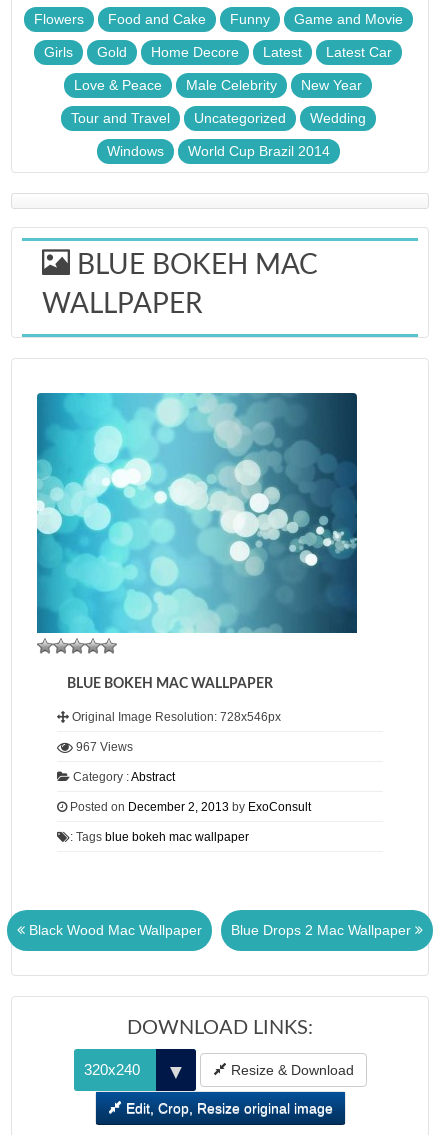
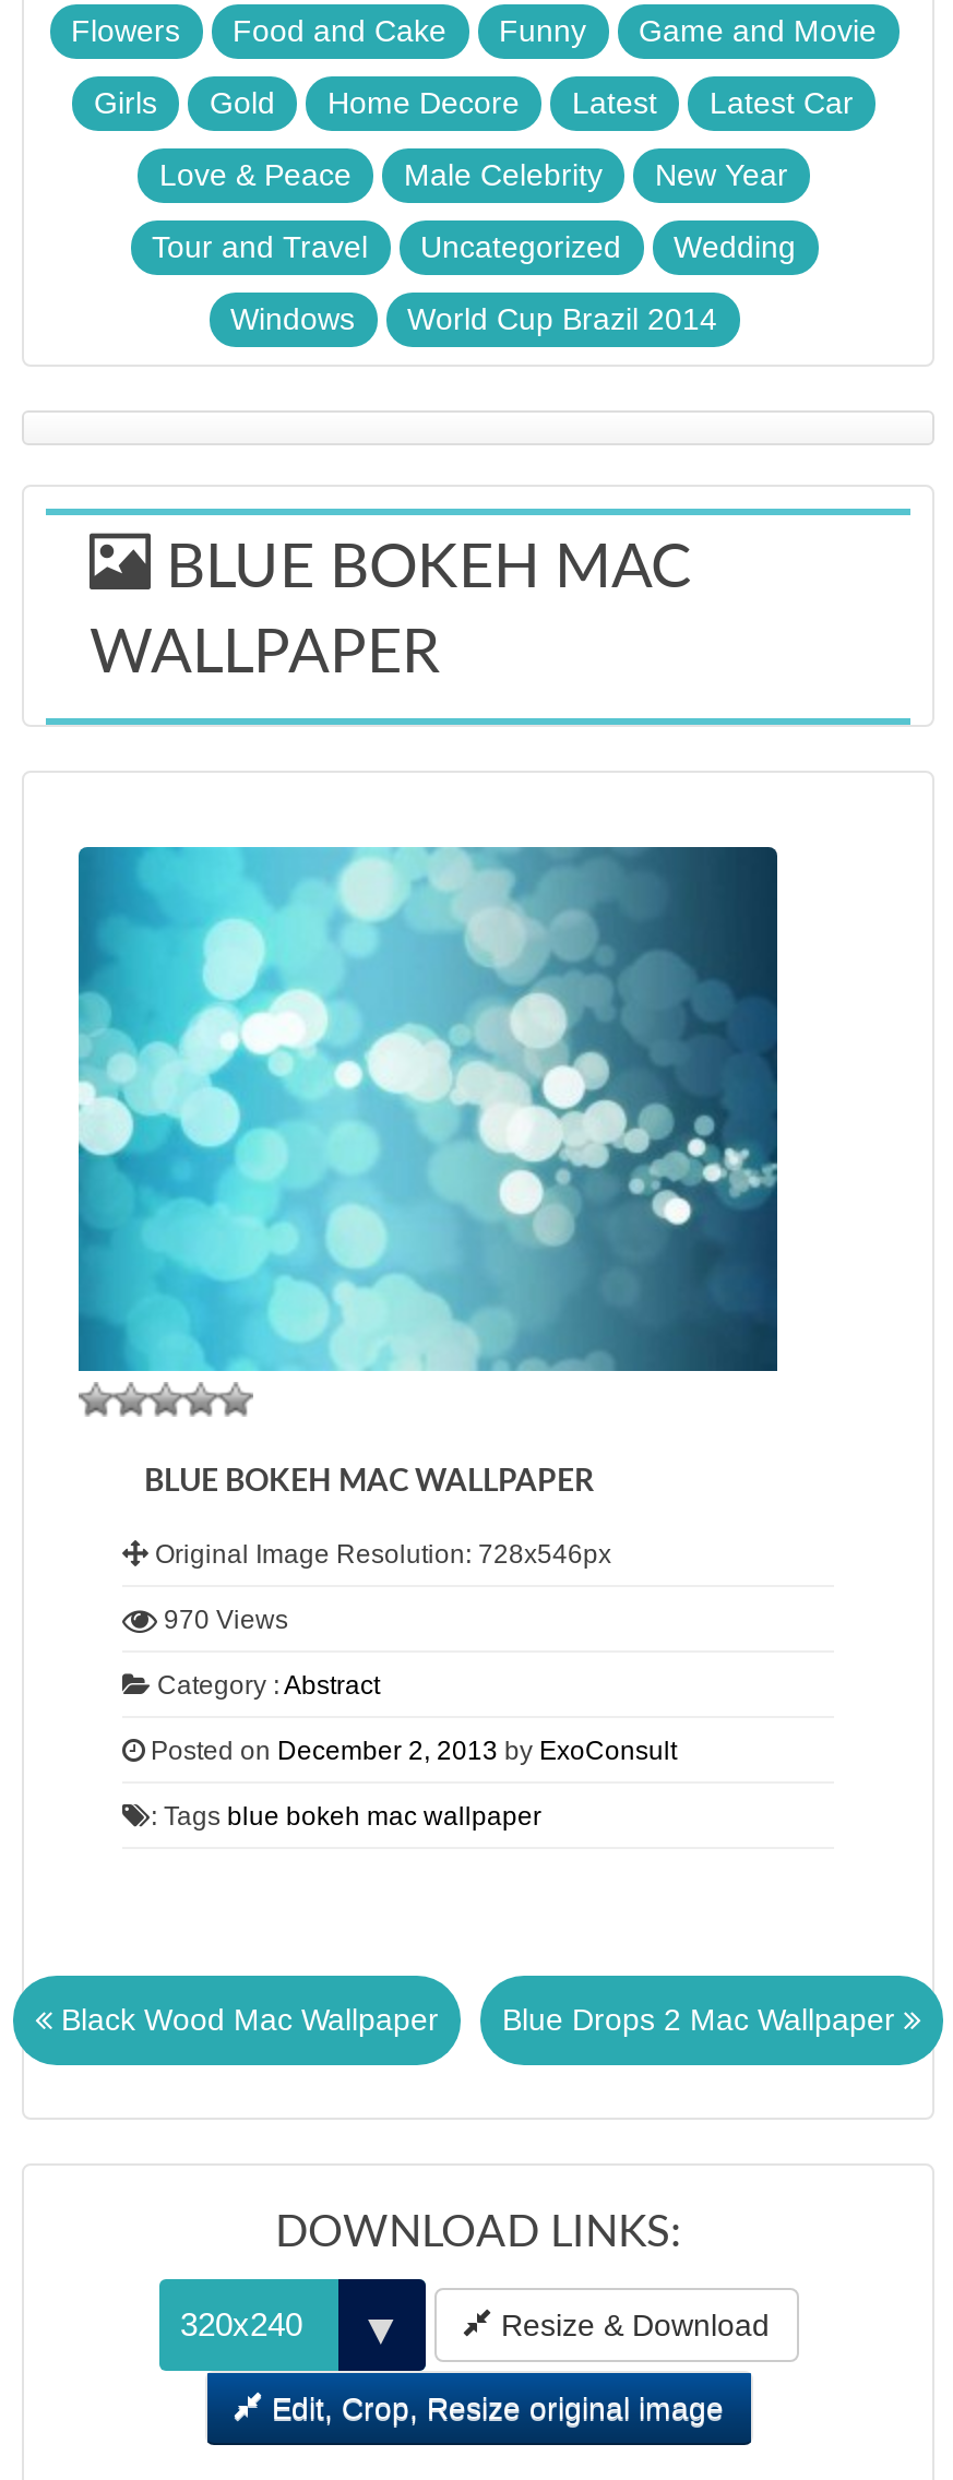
[73,740,133,754] 967 Views -> [157,1605,288,1635] 970 Views

